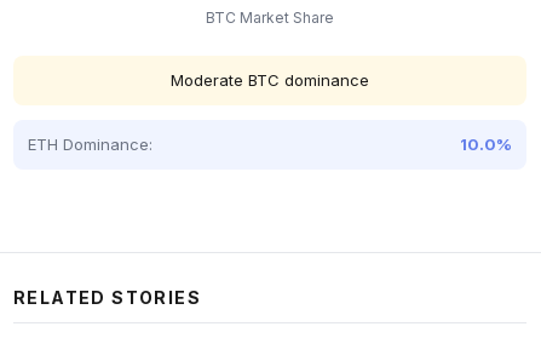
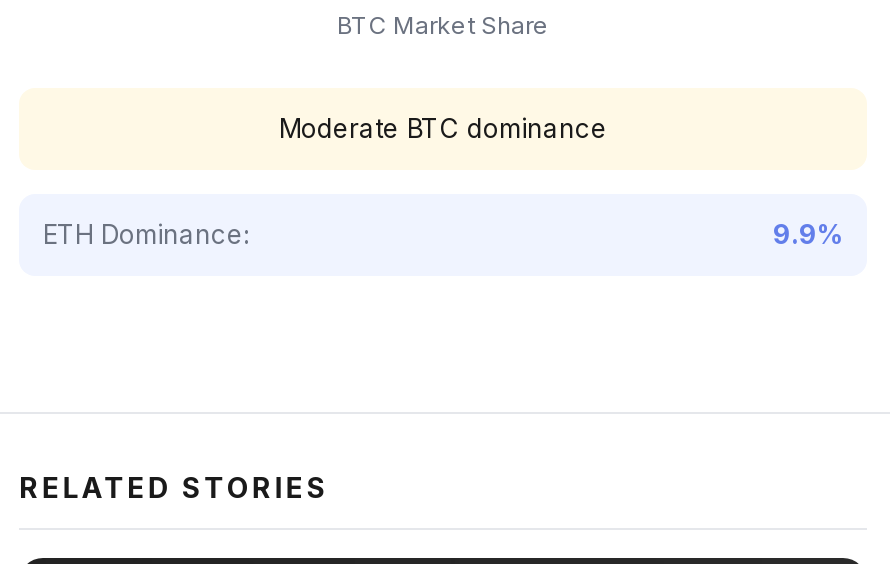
[460,134,512,153] 10.0% -> [773,217,843,249] 9.9%

